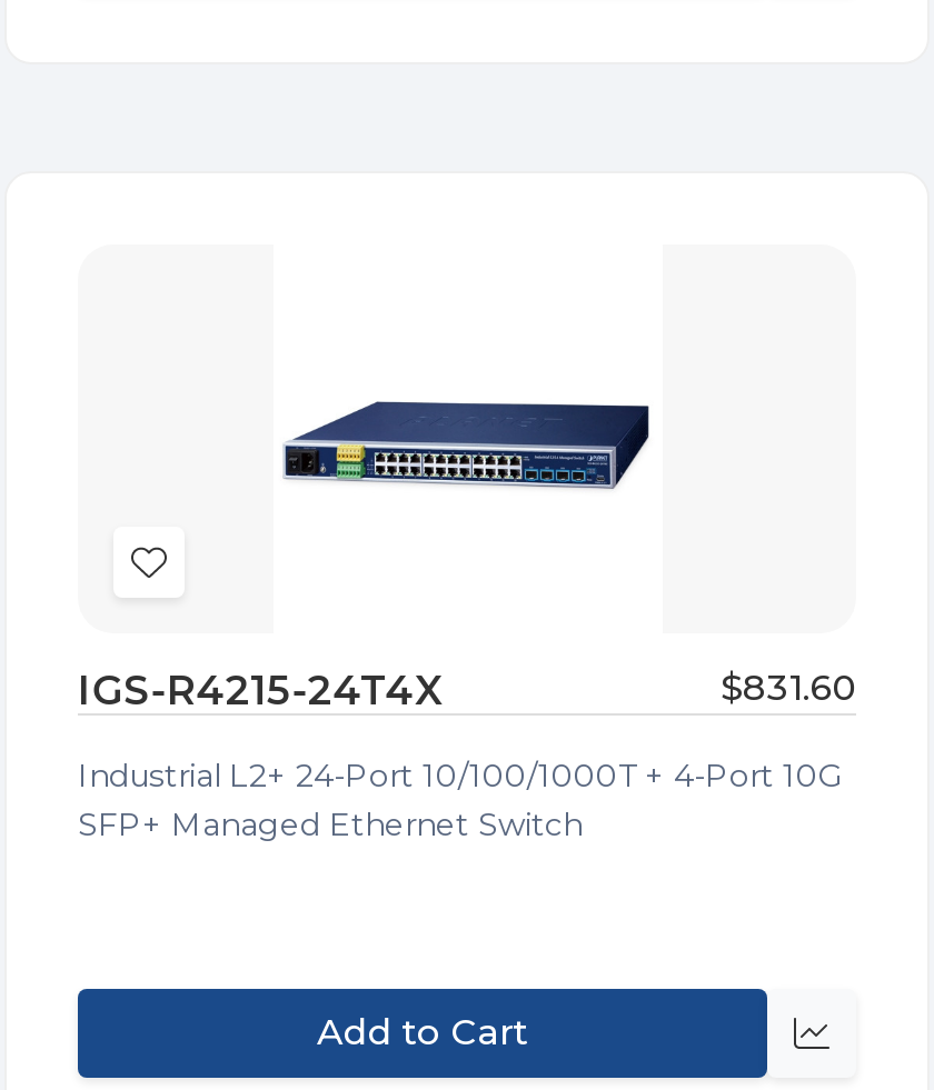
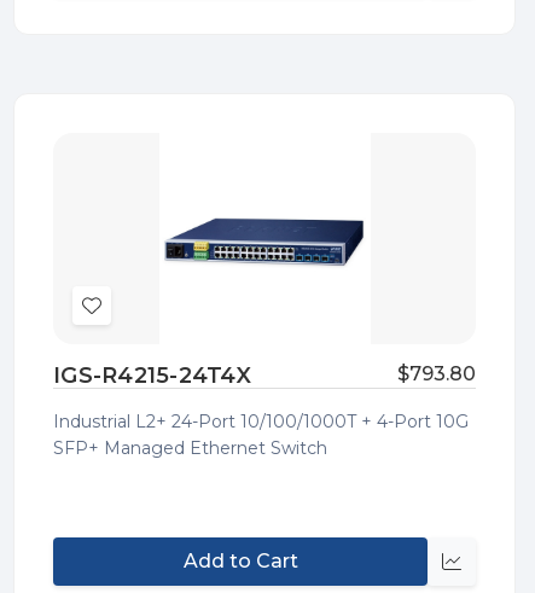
[721,666,856,708] $831.60 -> [397,362,476,385] $793.80

